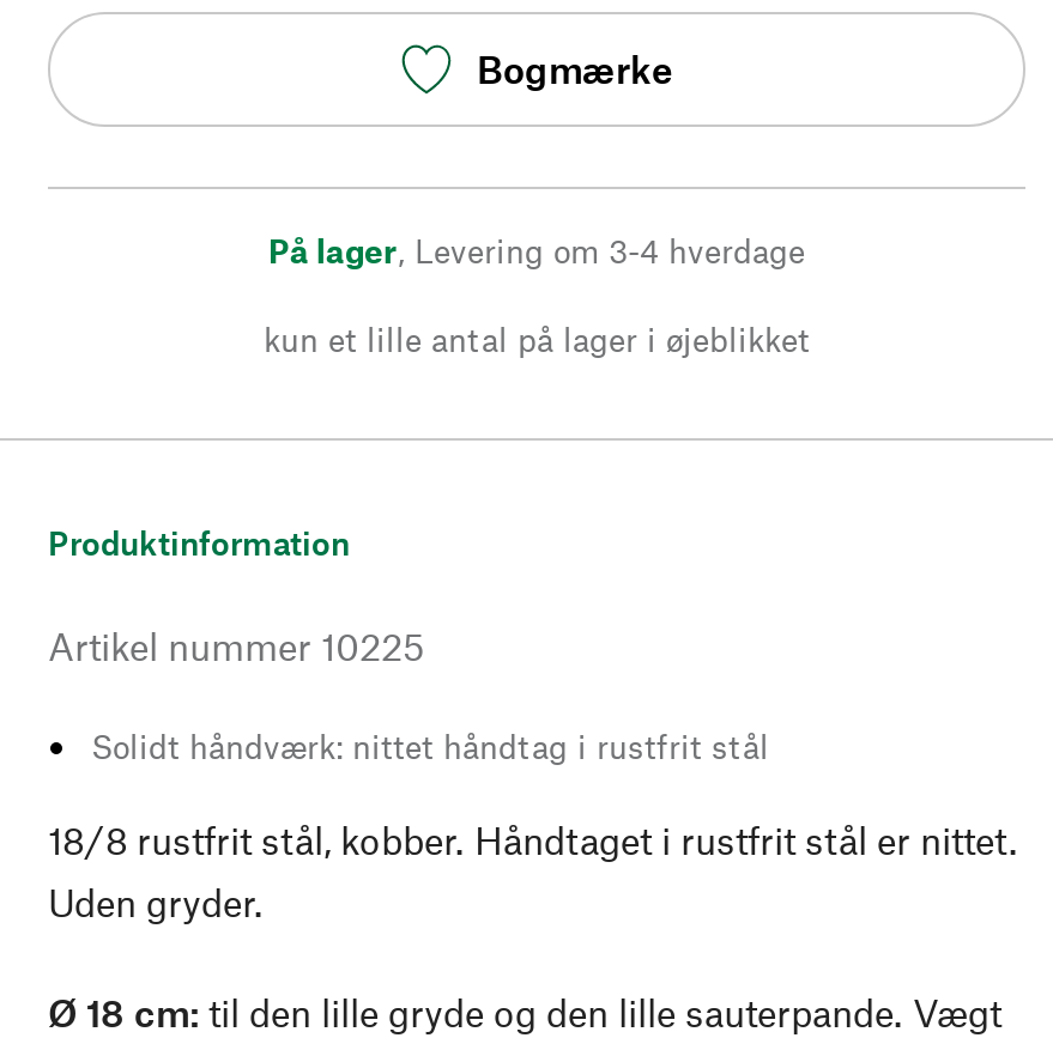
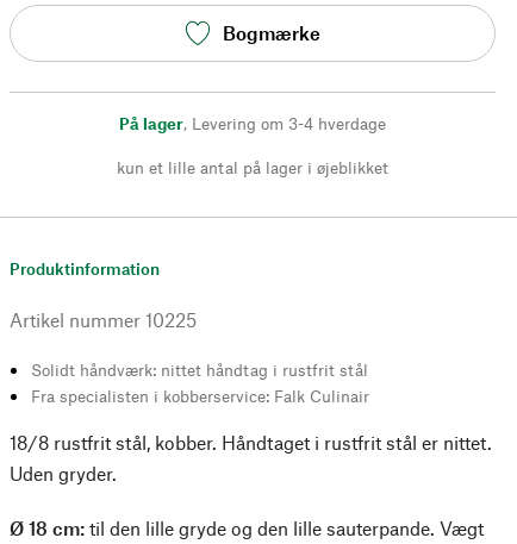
none -> [31,385,369,405] Fra specialisten i kobberservice: Falk Culinair

